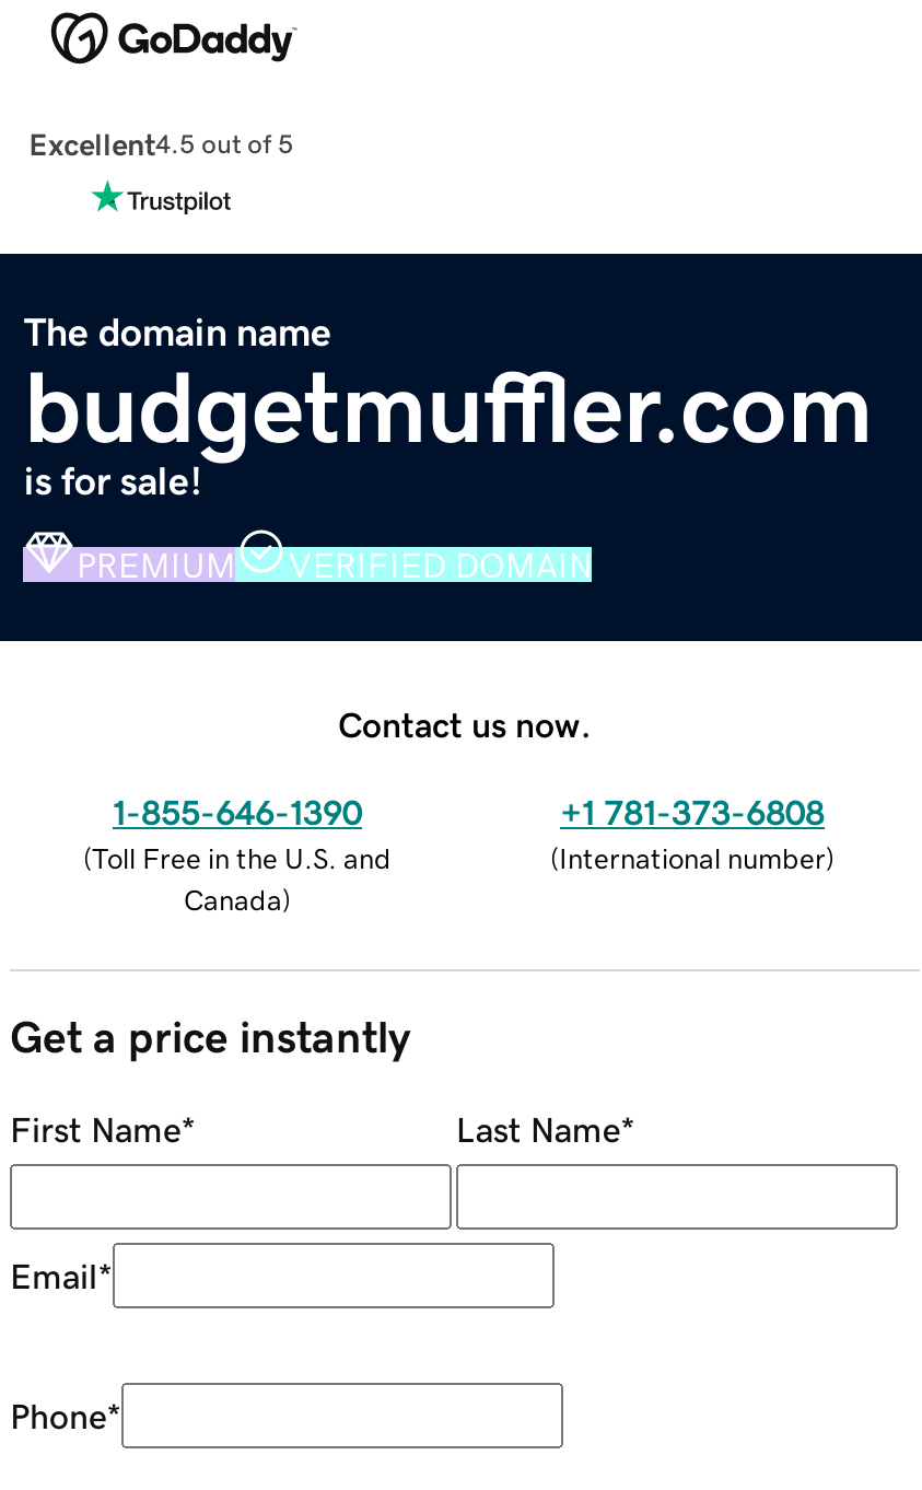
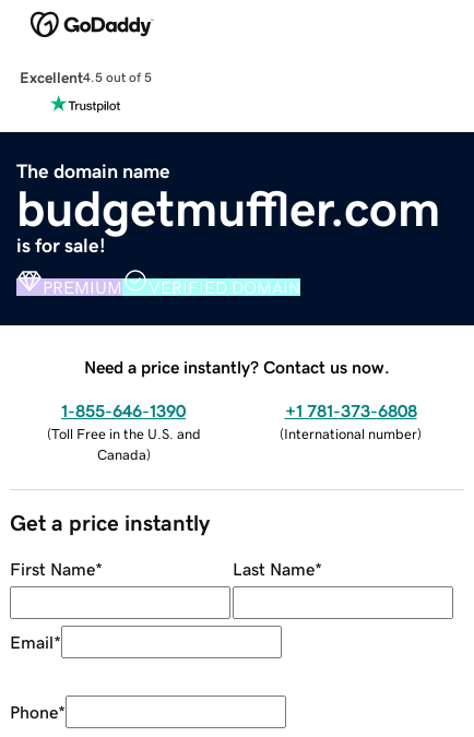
[338,706,592,741] Contact us now. -> [84,358,390,375] Need a price instantly? Contact us now.

